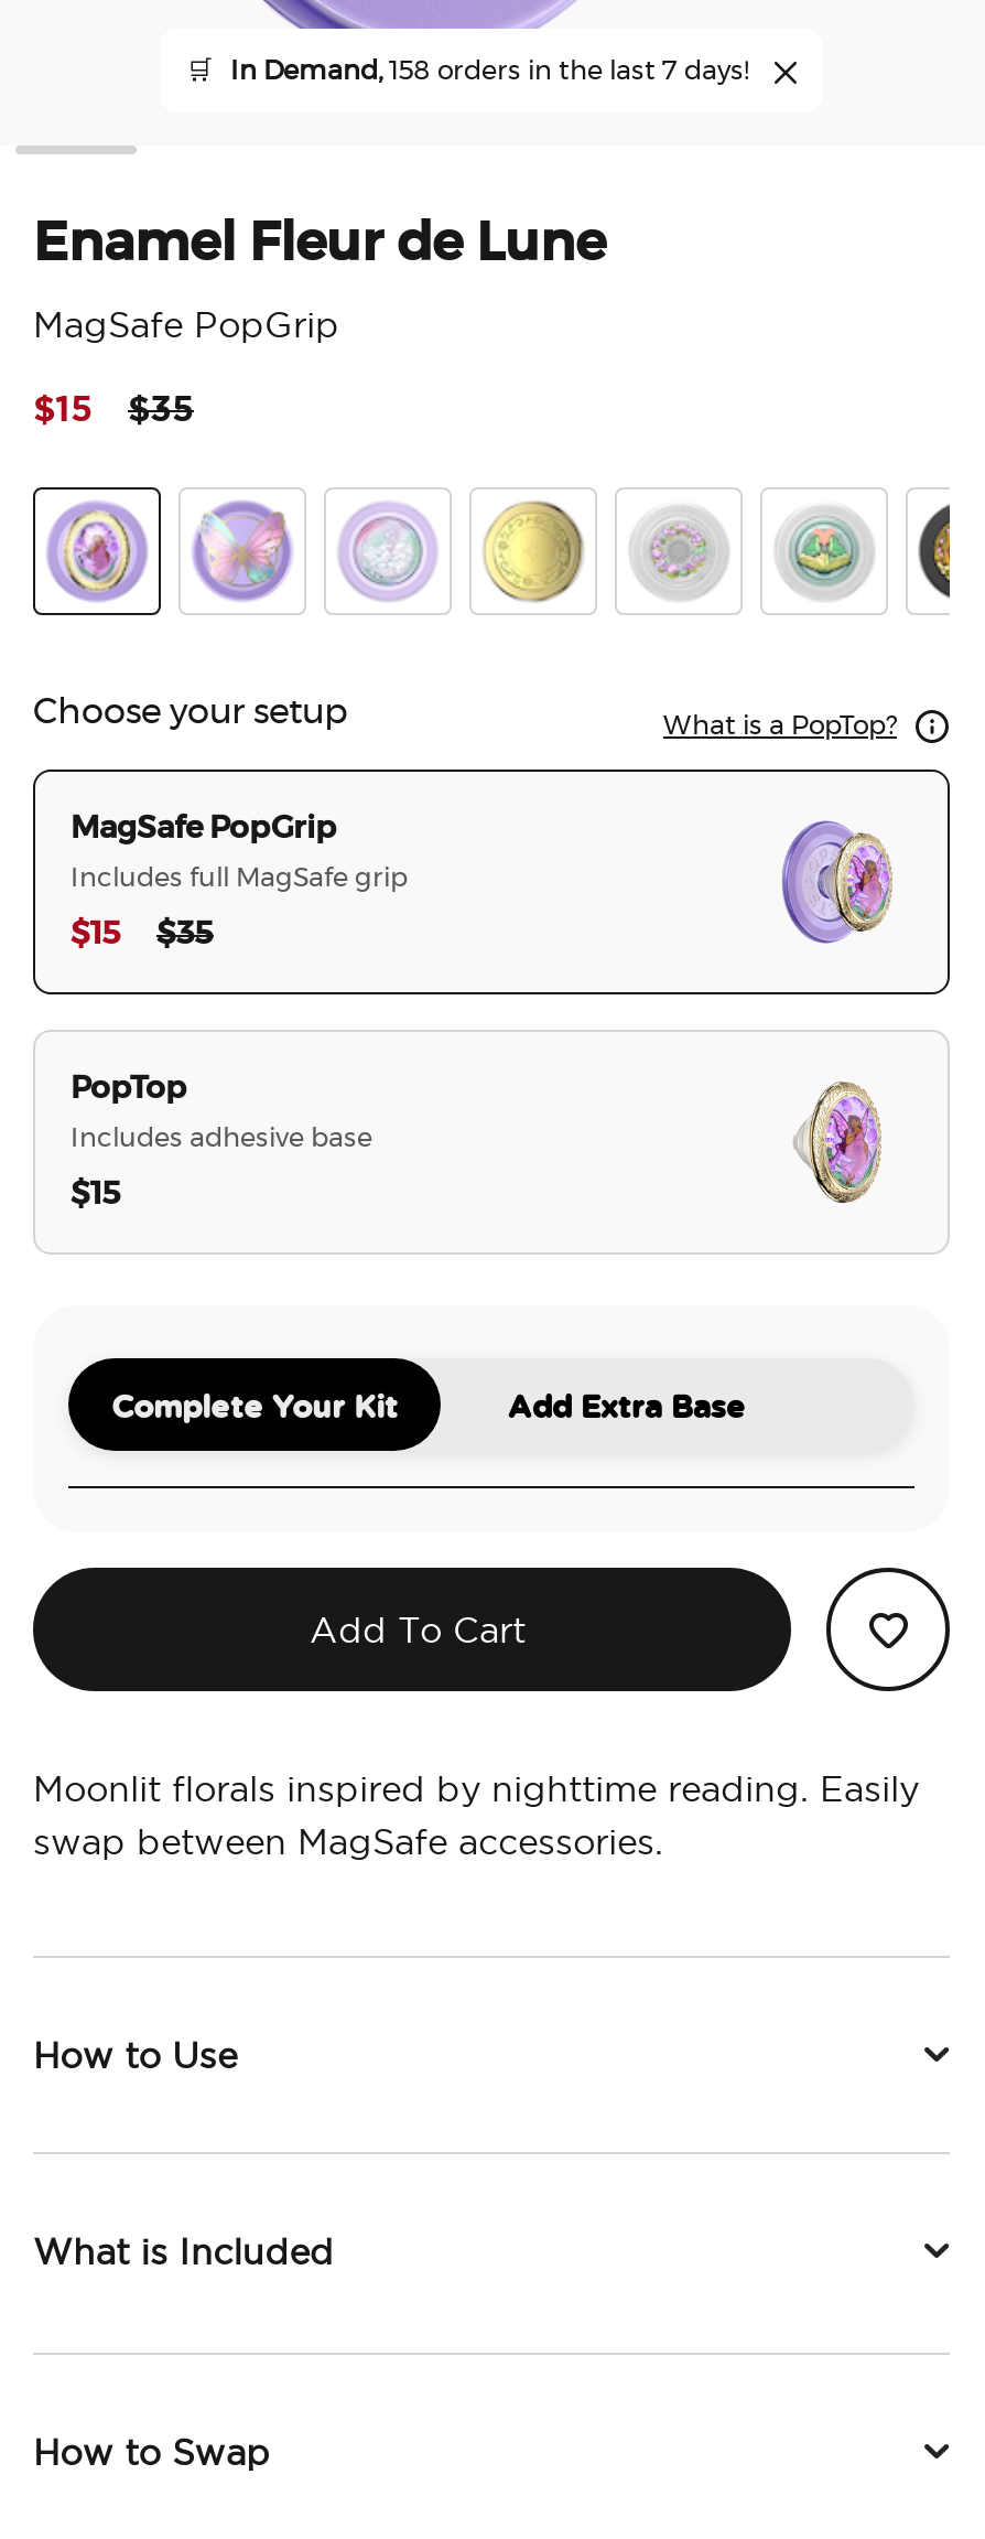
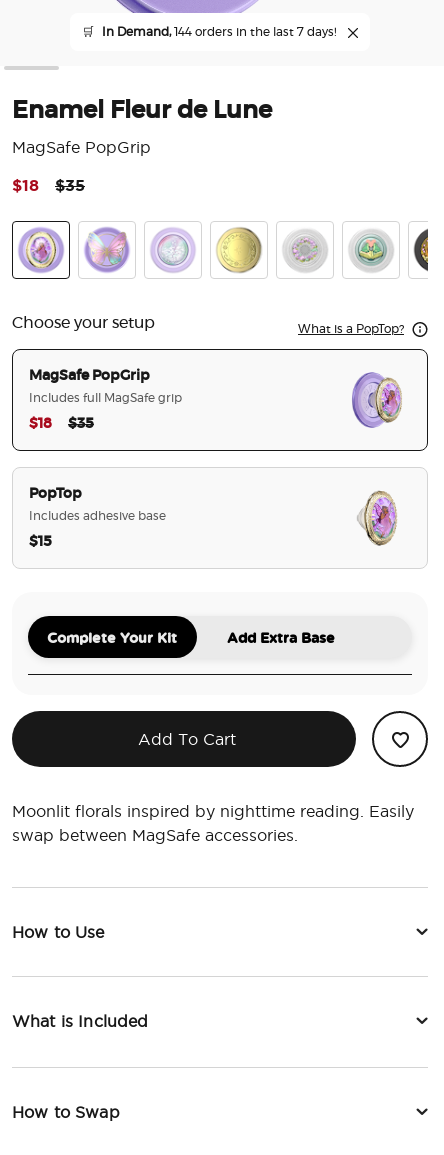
[230,57,748,84] In Demand, 158 orders in the last 7 days! -> [102,26,336,38] In Demand, 144 orders in the last 7 days!
[33,388,93,428] $15 -> [12,176,39,194] $18
[71,920,121,951] $15 -> [29,417,52,431] $18

